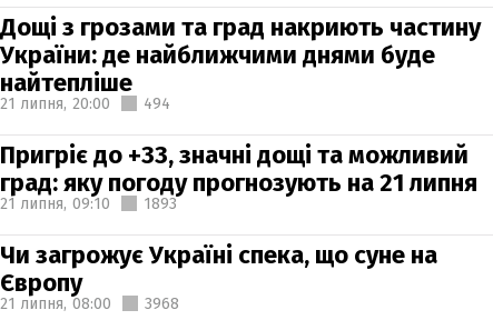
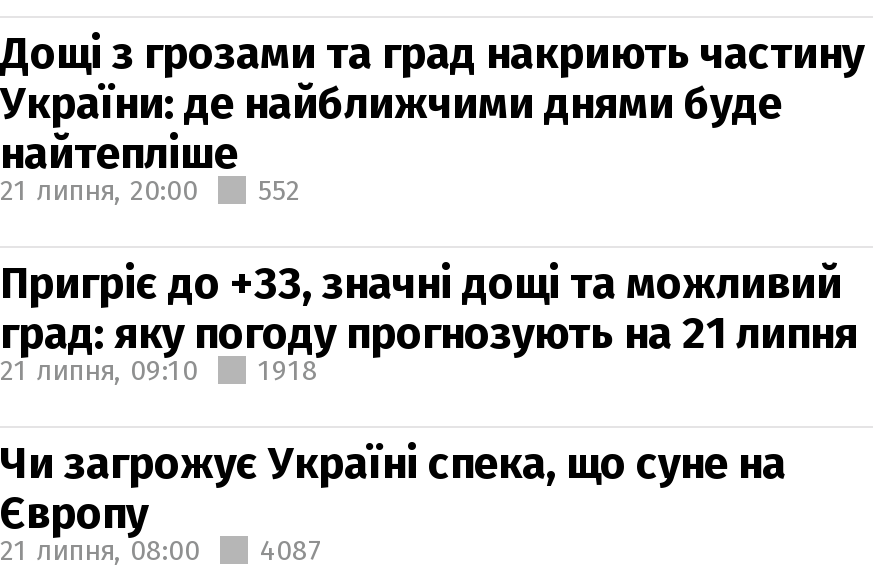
[0,94,170,113] 21 липня, 20:00 494 -> [0,173,300,207] 21 липня, 20:00 552
[144,194,177,213] 1893 -> [258,353,318,387] 1918
[0,294,179,313] 21 липня, 08:00 3968 -> [0,533,322,567] 21 липня, 08:00 4087

